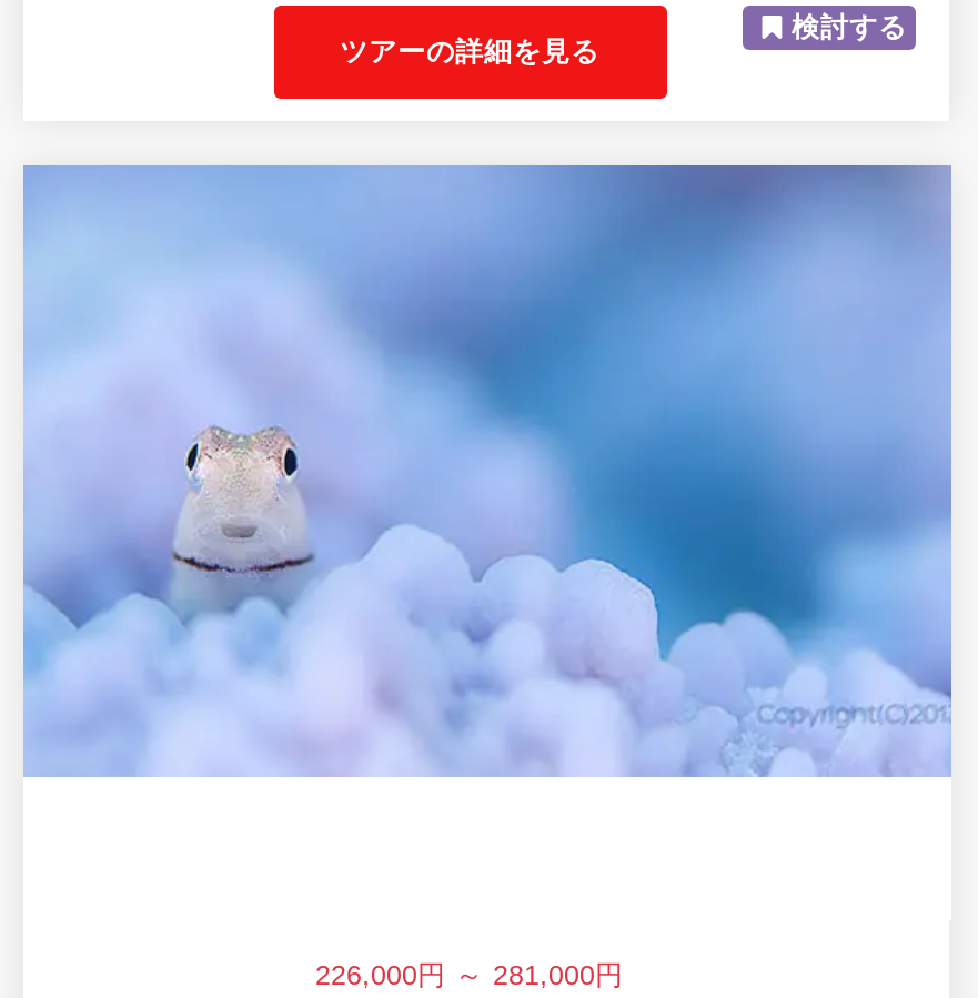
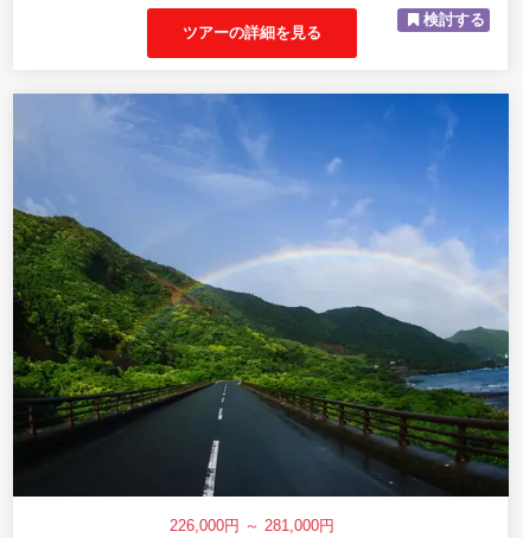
[23,163,951,920] [image] -> [12,92,510,498] [image]

